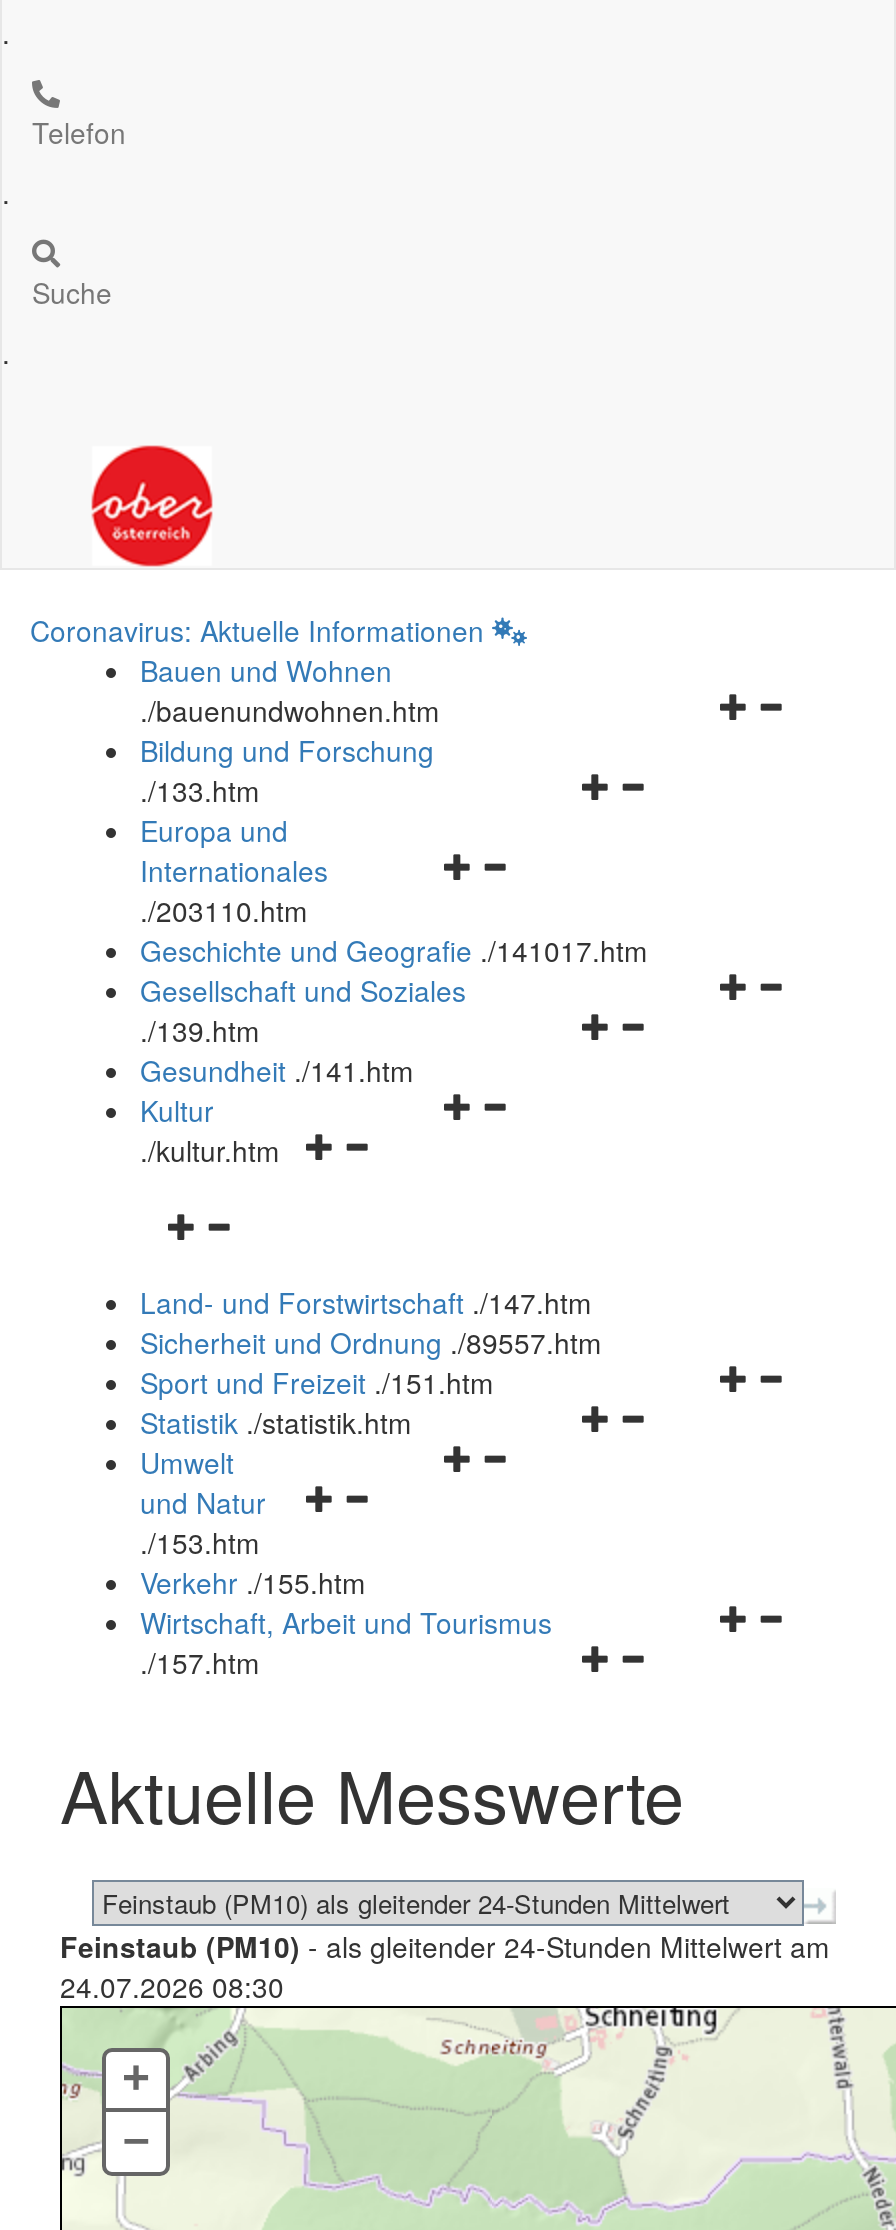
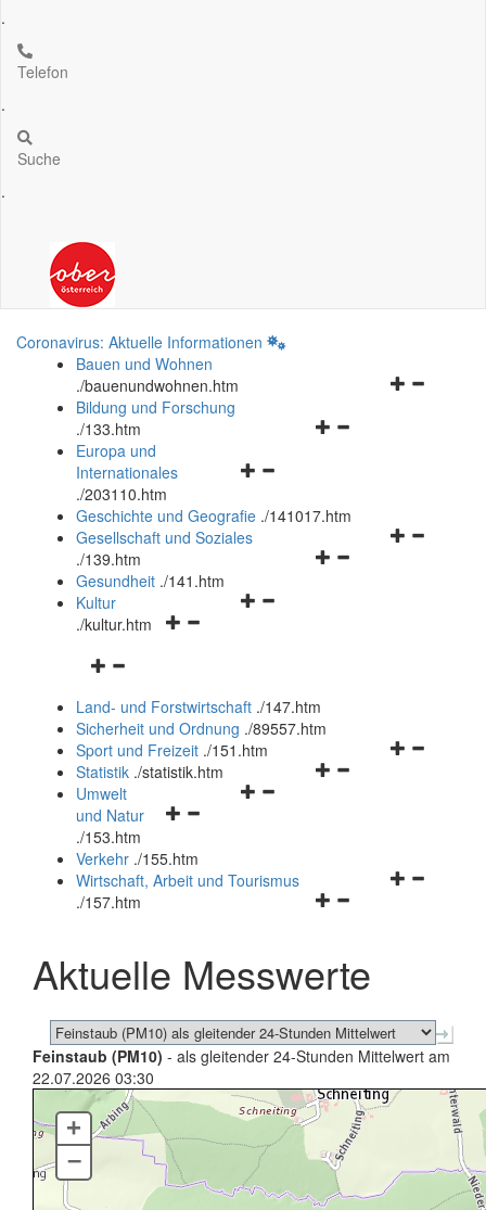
[60,1966,284,2006] 24.07.2026 08:30 -> [33,1067,154,1088] 22.07.2026 03:30

